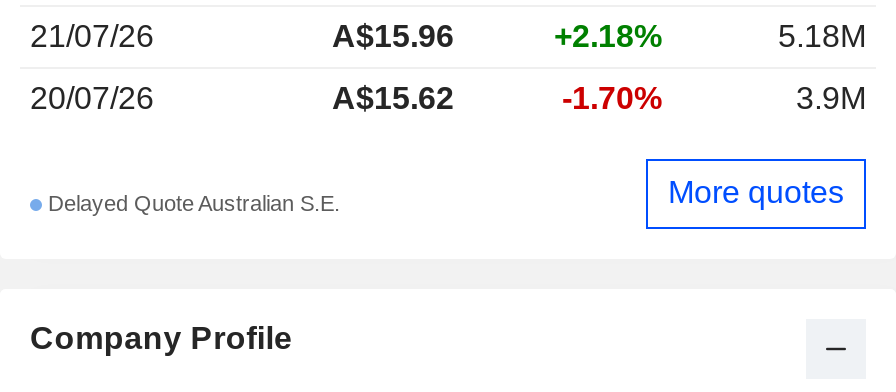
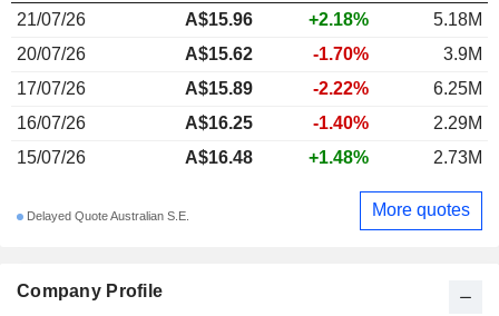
none -> [17,79,482,167] 17/07/26 | A$15.89 | -2.22% | 6.25M | 16/07/26 | A$16.25 | -1.40% | 2.29M | 15/07/26 | A$16.48 | +1.48% | 2.73M

